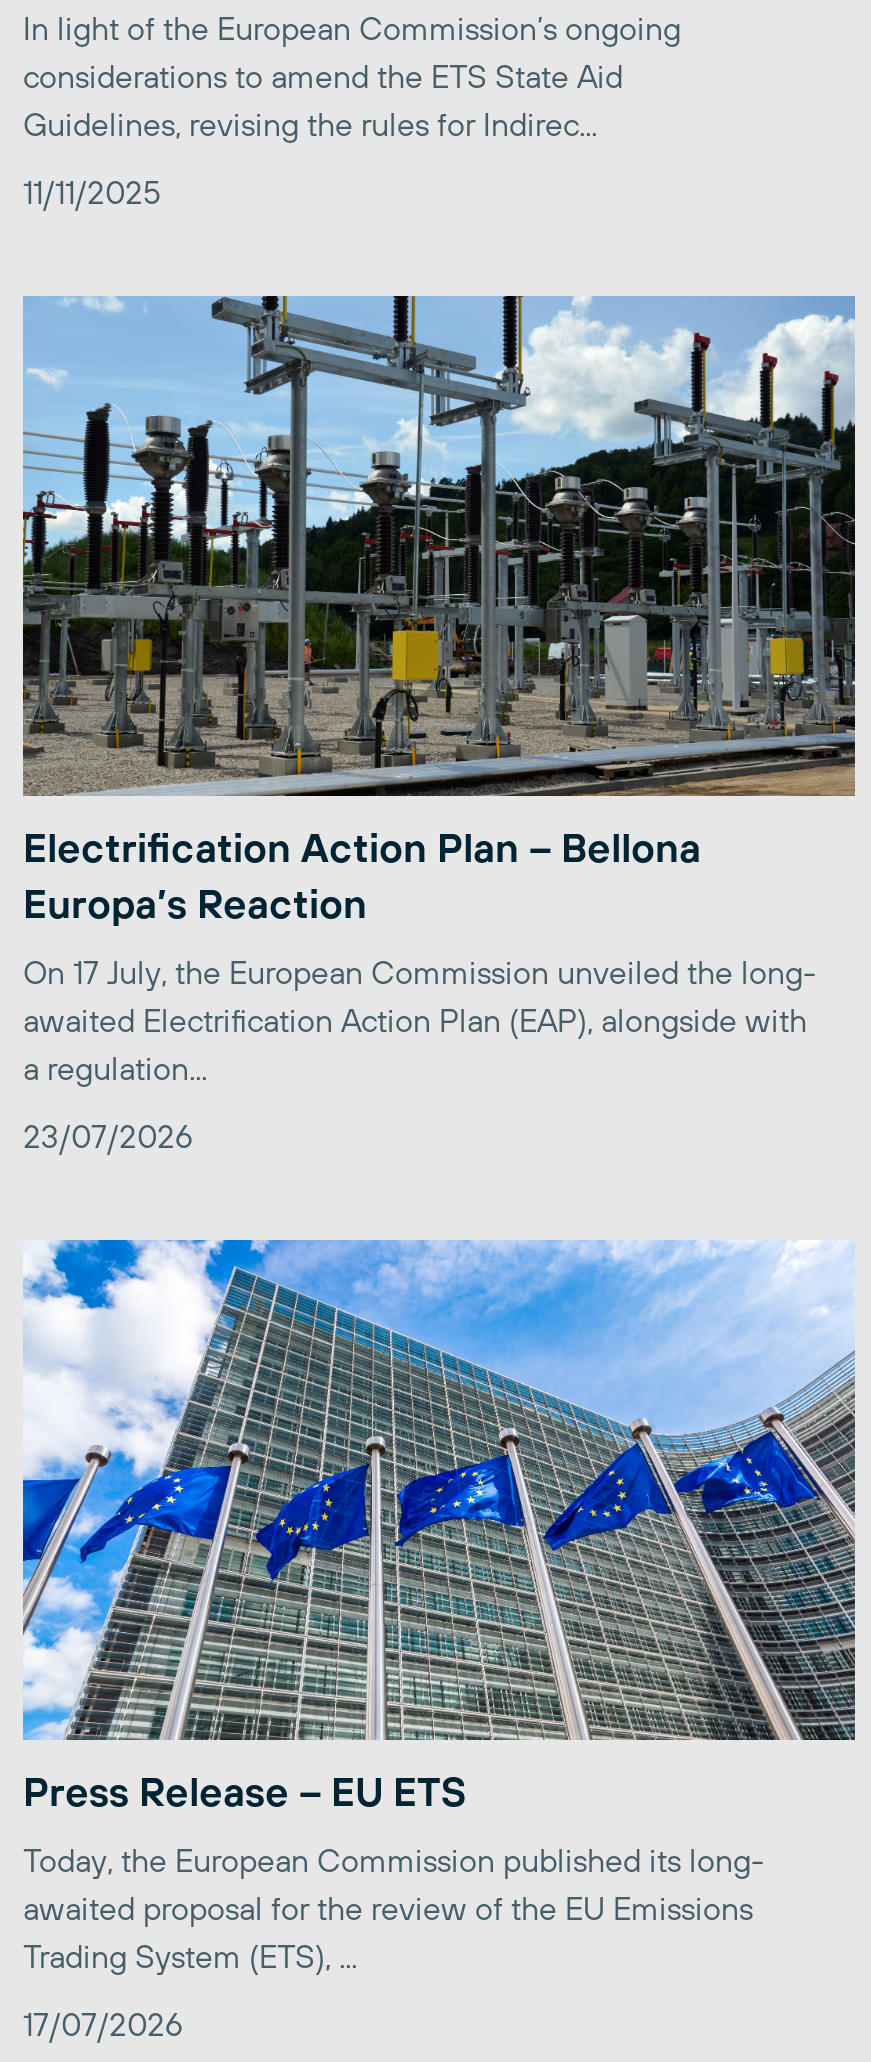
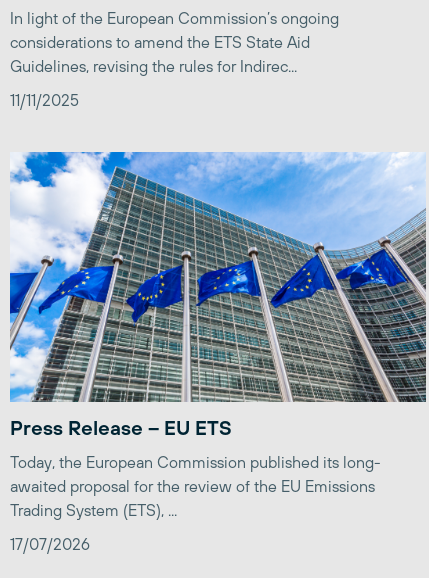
[21,294,857,1154] [image] | Electrification Action Plan – Bellona | Europa’s Reaction | On 17 July, the European Commission unveiled the long- | awaited Electrification Action Plan (EAP), alongside with | a regulation... | 23/07/2026 -> none

